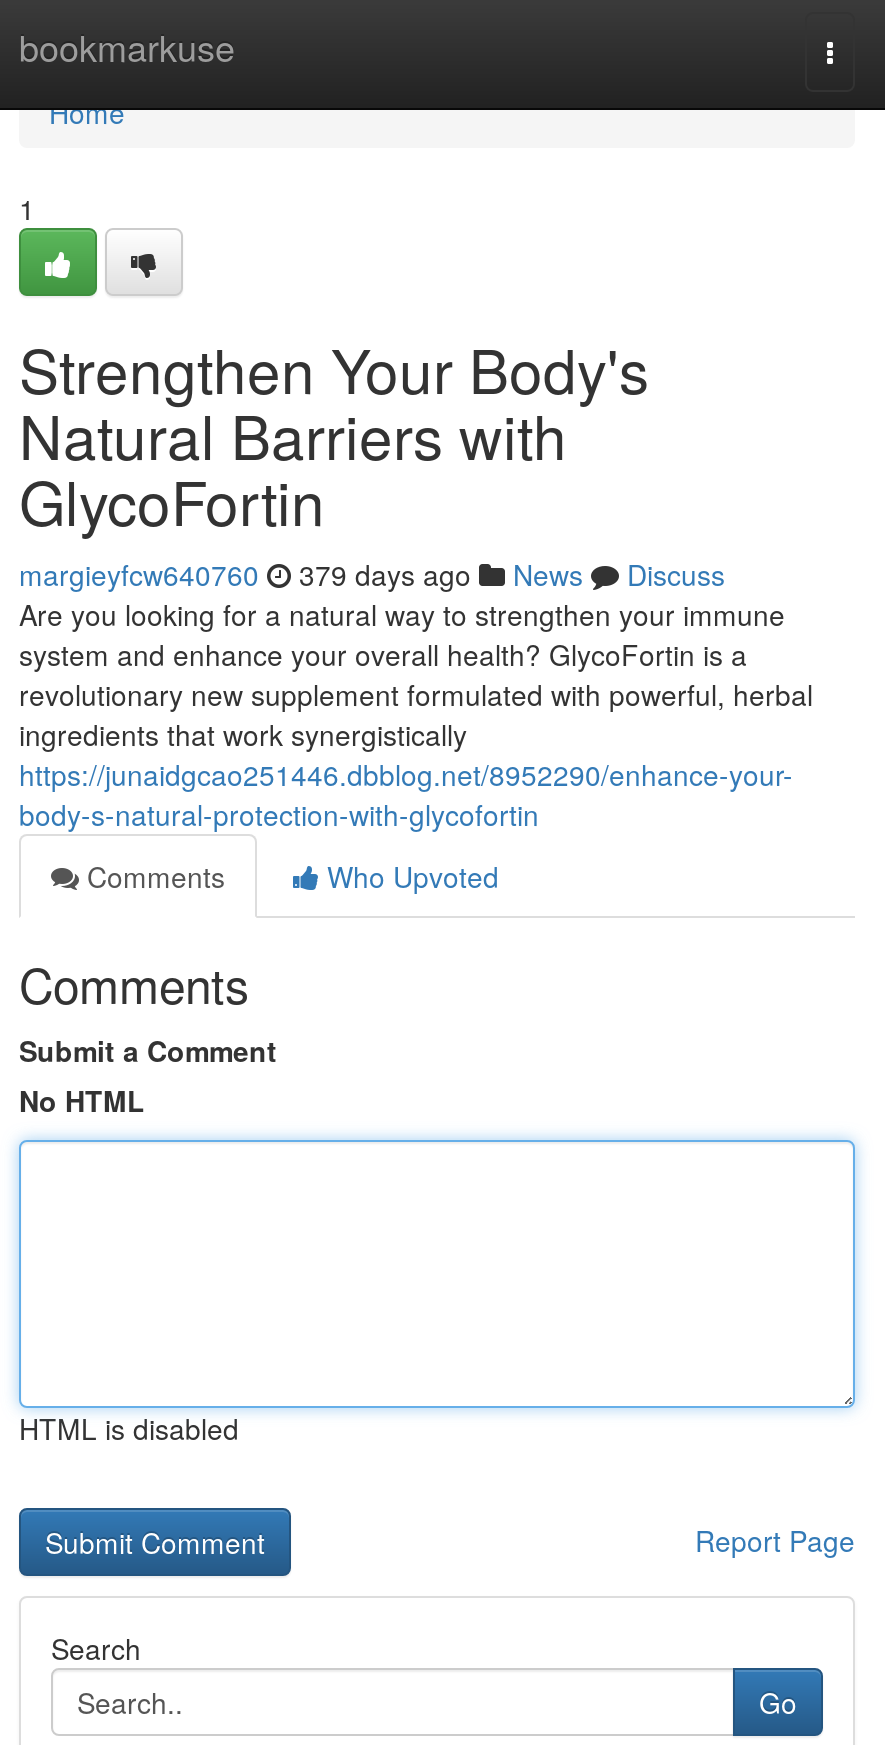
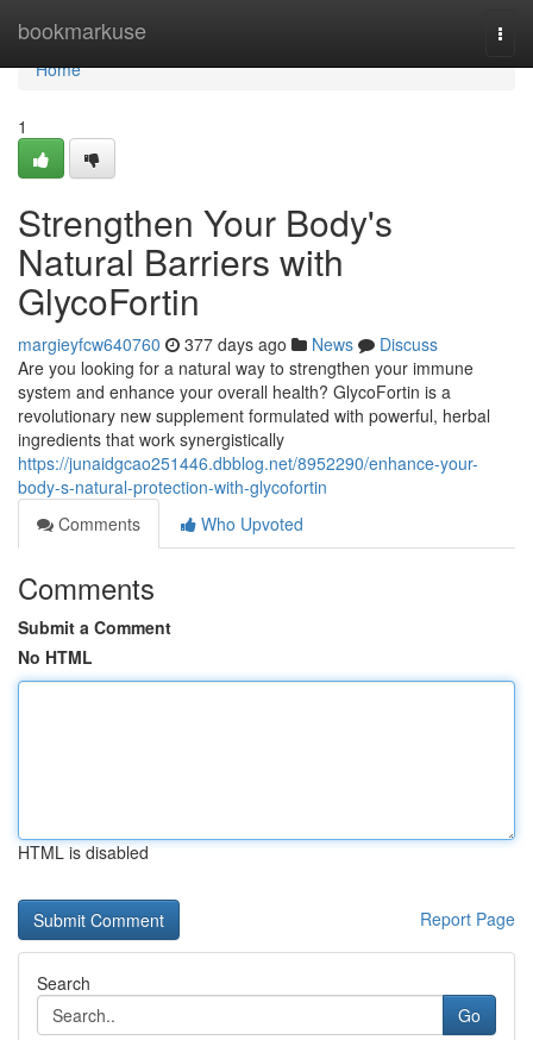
[19,554,725,594] margieyfcw640760 379 days ago News Discuss -> [18,332,438,356] margieyfcw640760 377 days ago News Discuss

